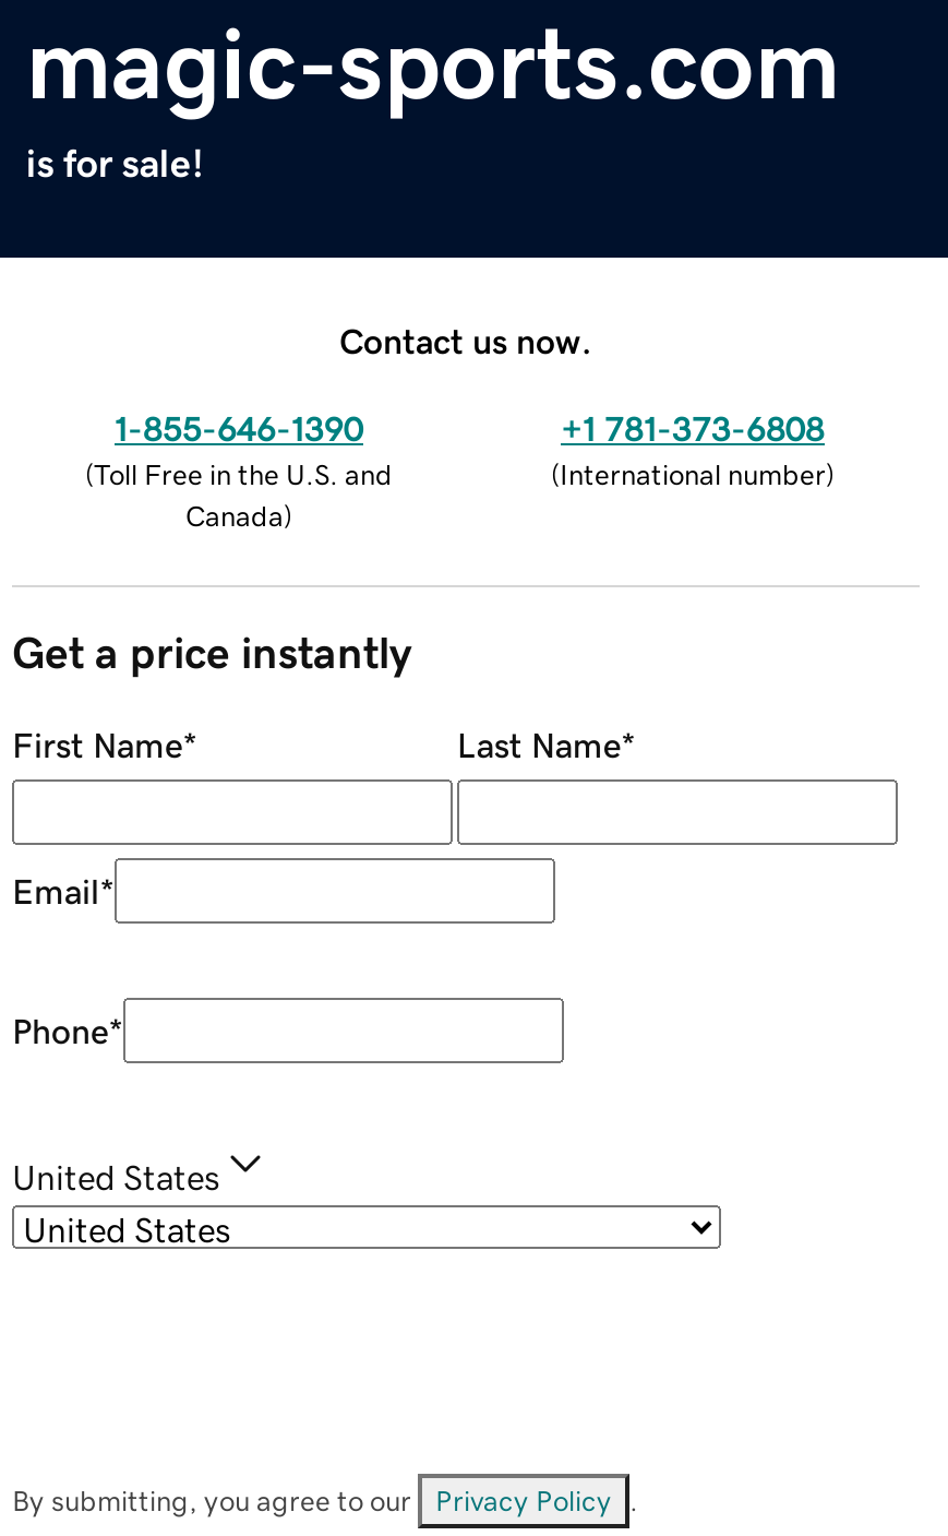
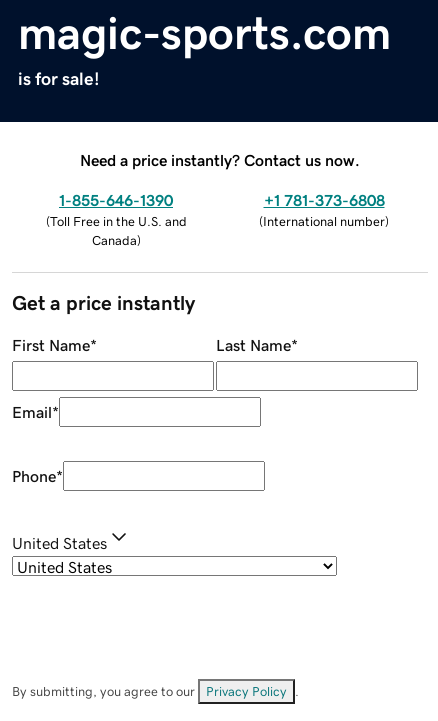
[339,322,592,357] Contact us now. -> [80,152,360,168] Need a price instantly? Contact us now.

